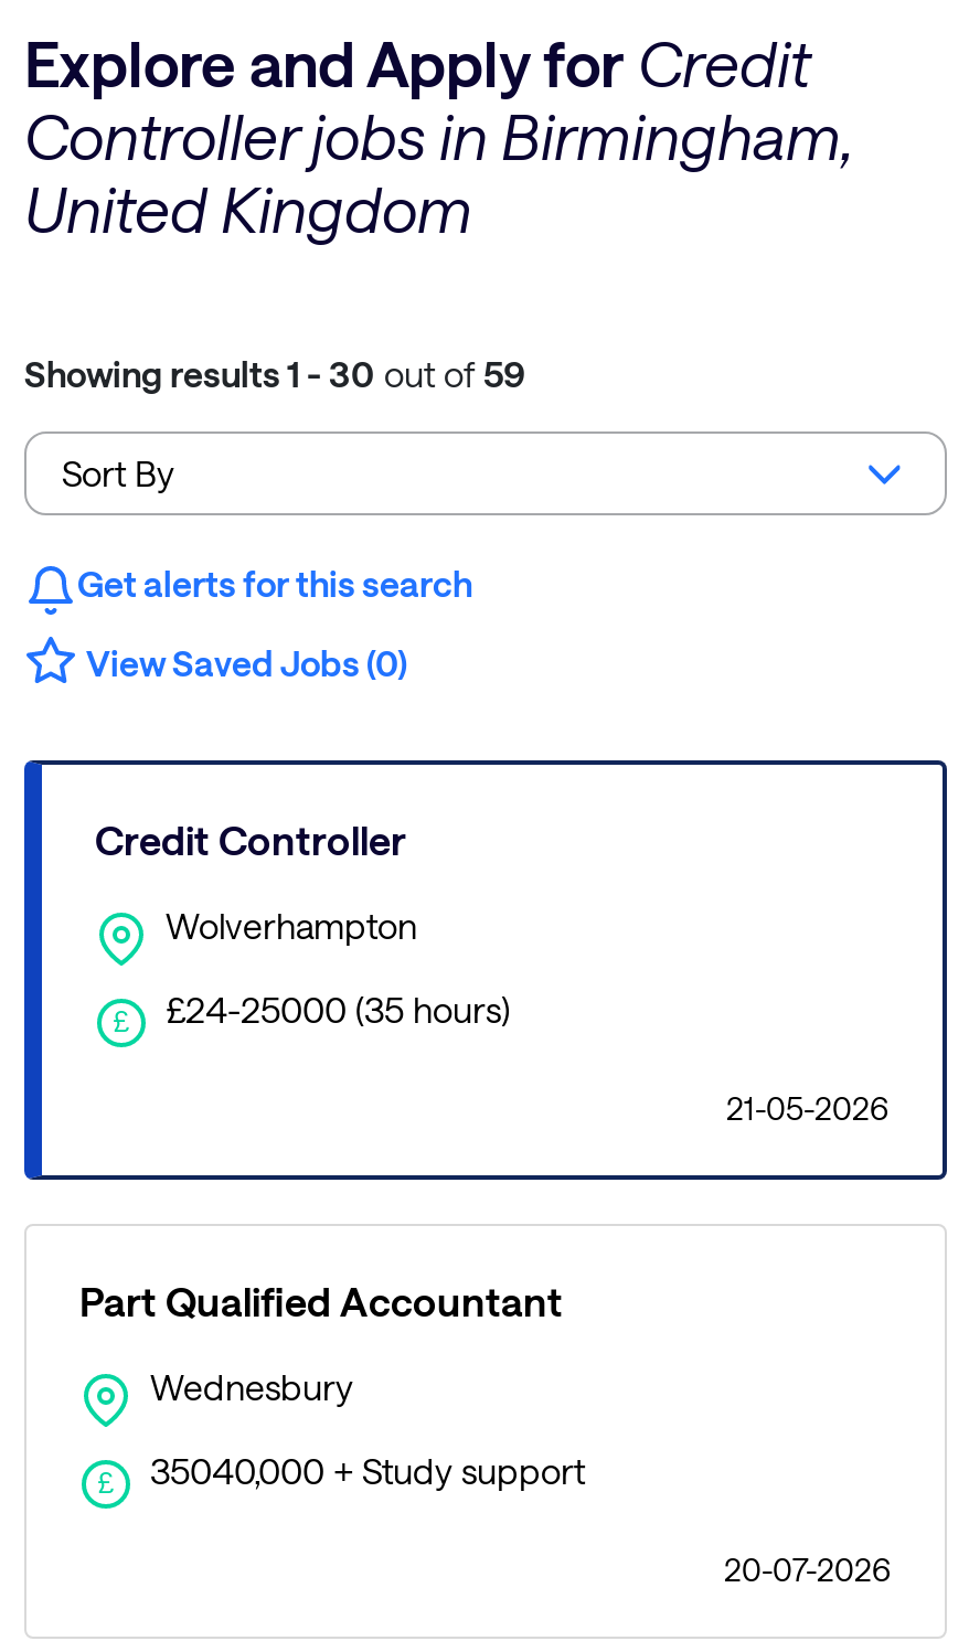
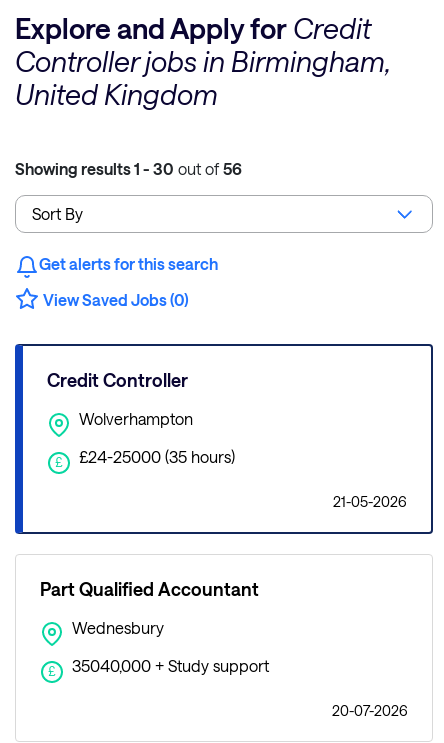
[24,352,525,394] Showing results 1 - 30 out of 59 -> [15,159,242,178] Showing results 1 - 30 out of 56

